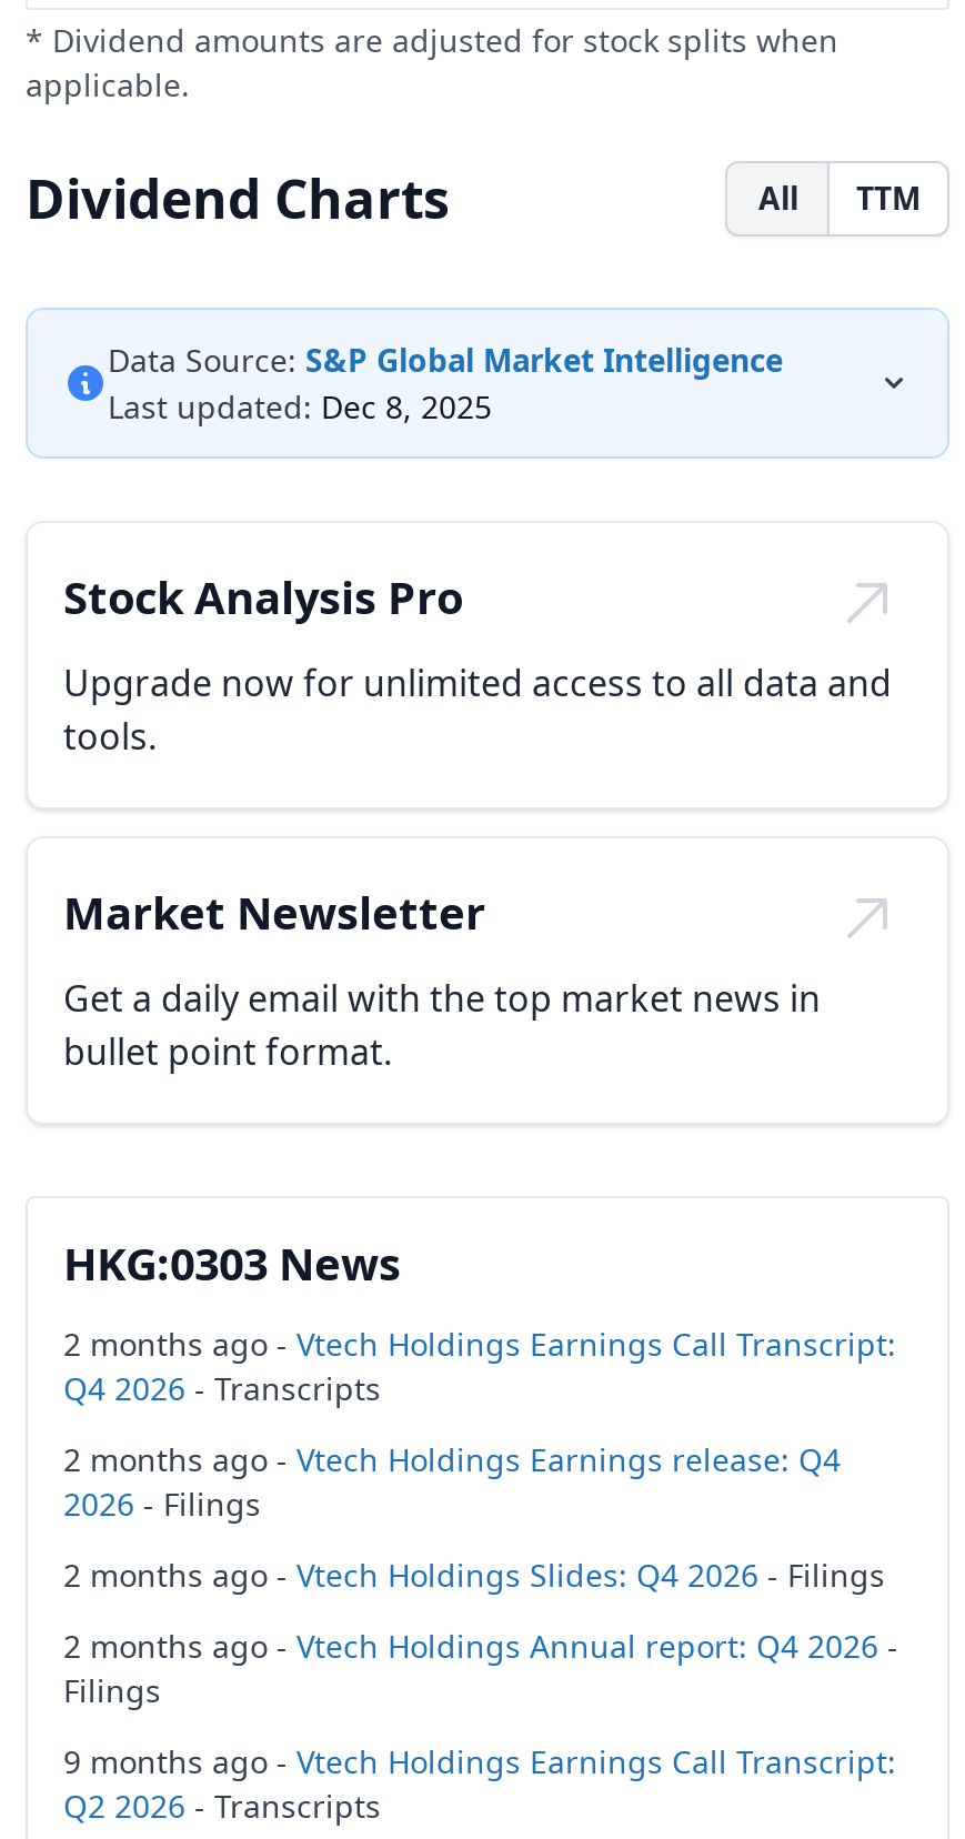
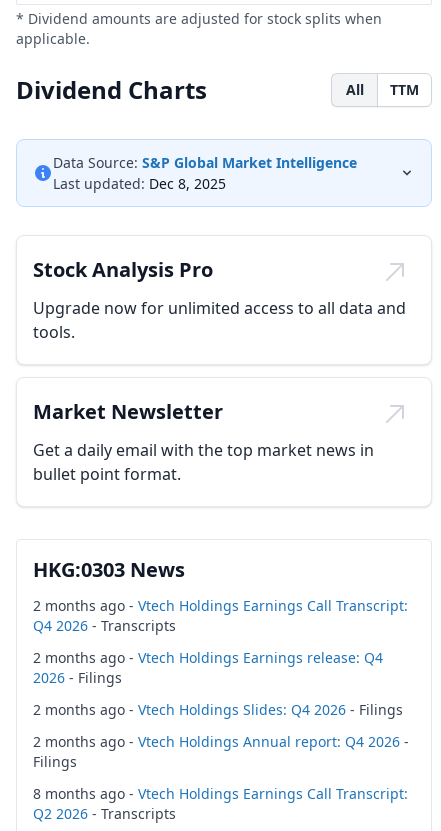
[63,1740,896,1782] 9 months ago - Vtech Holdings Earnings Call Transcript: -> [33,784,408,803] 8 months ago - Vtech Holdings Earnings Call Transcript:

